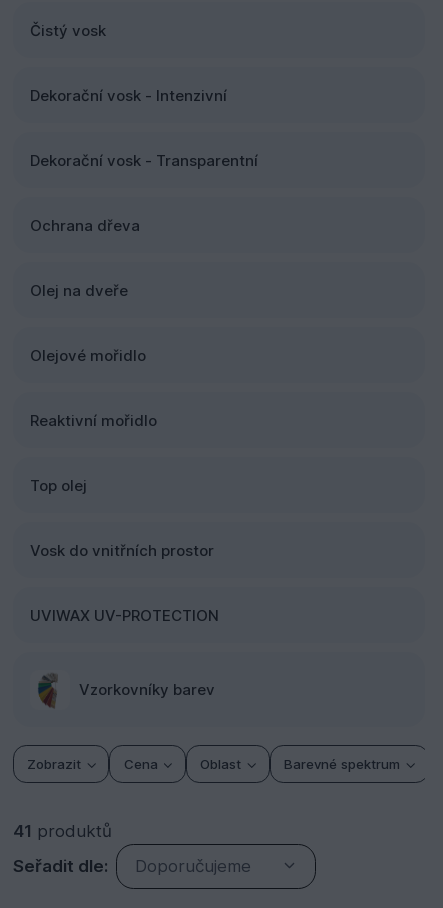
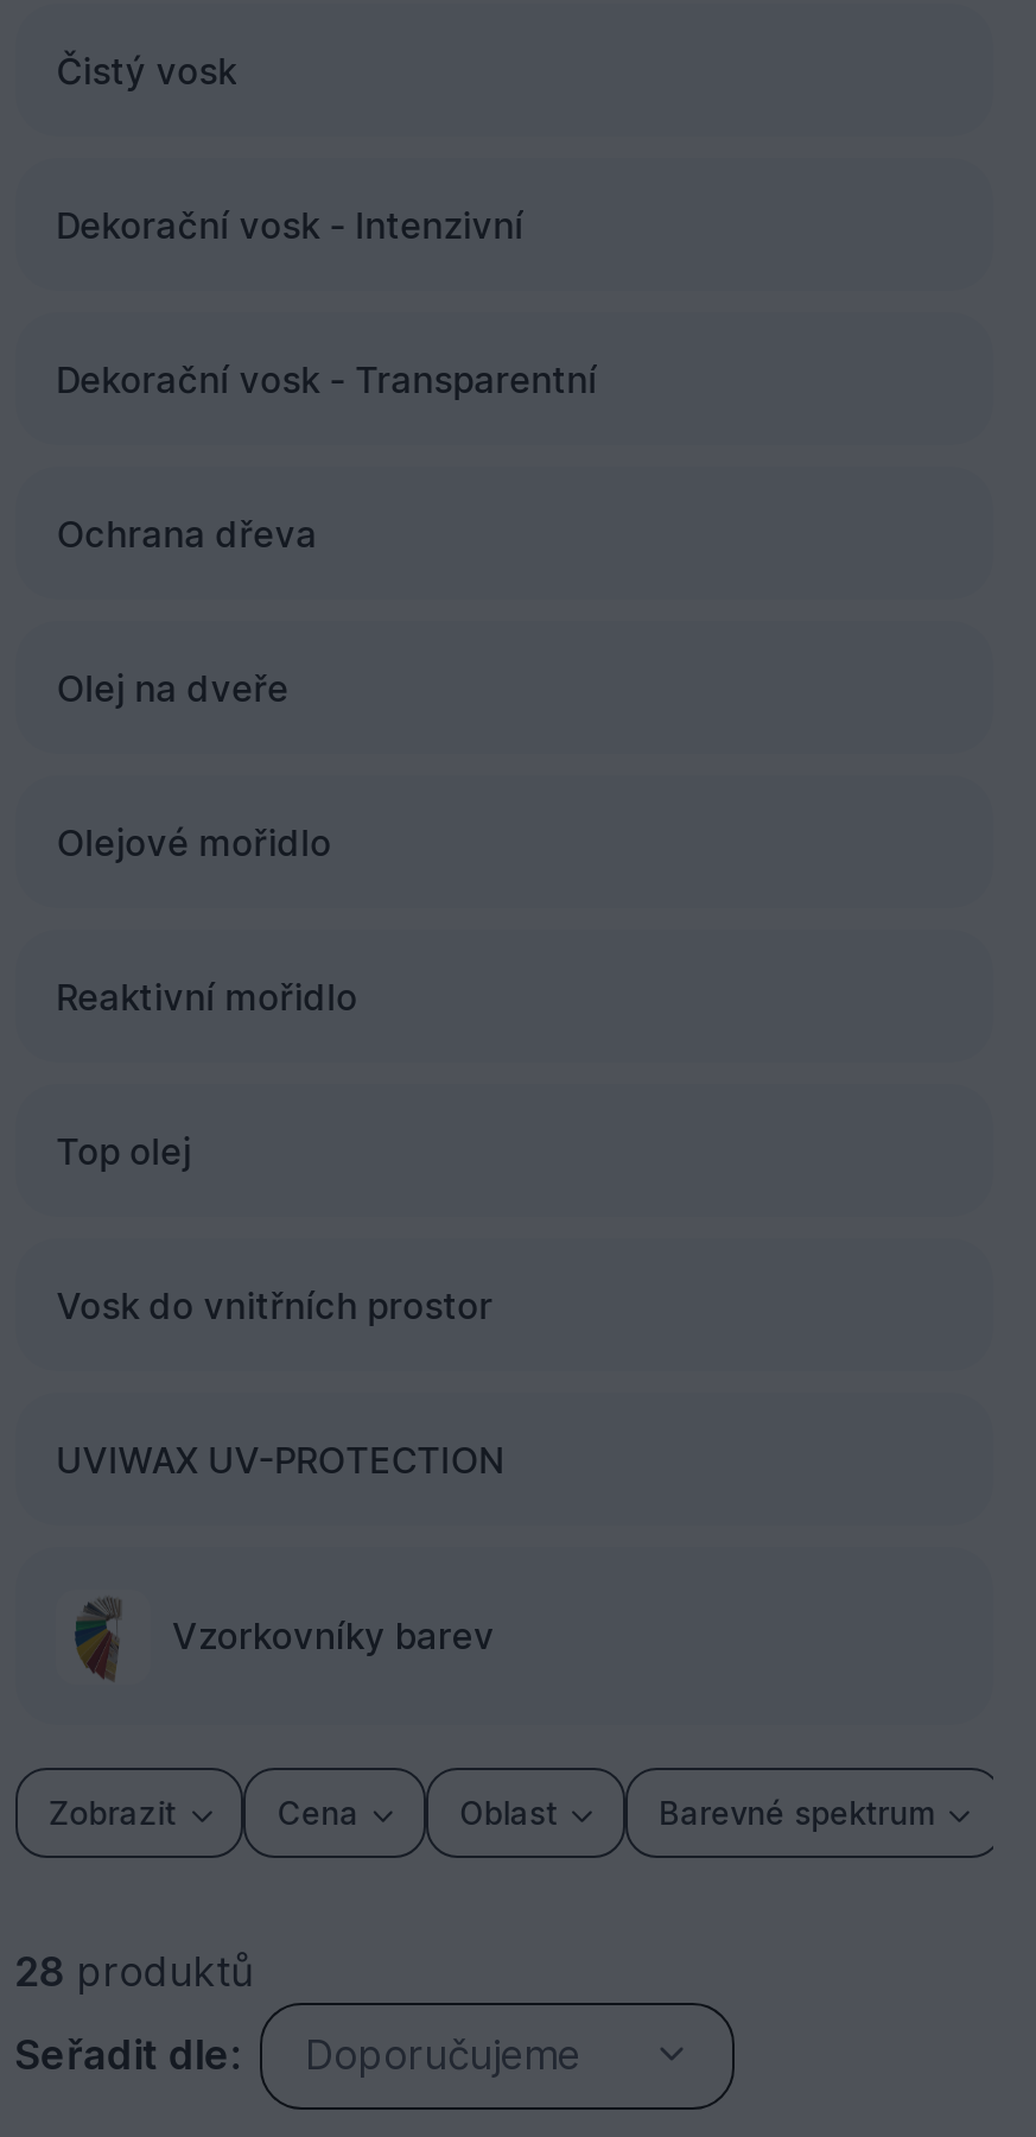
[13,821,112,841] 41 produktů -> [14,1947,254,1995] 28 produktů

